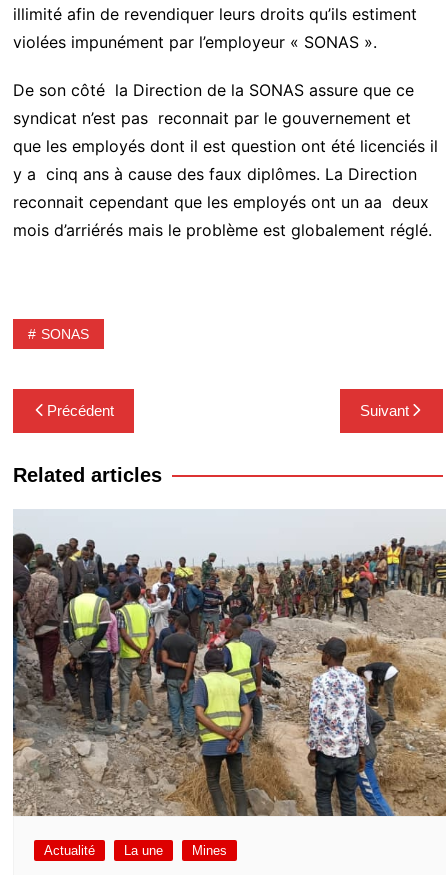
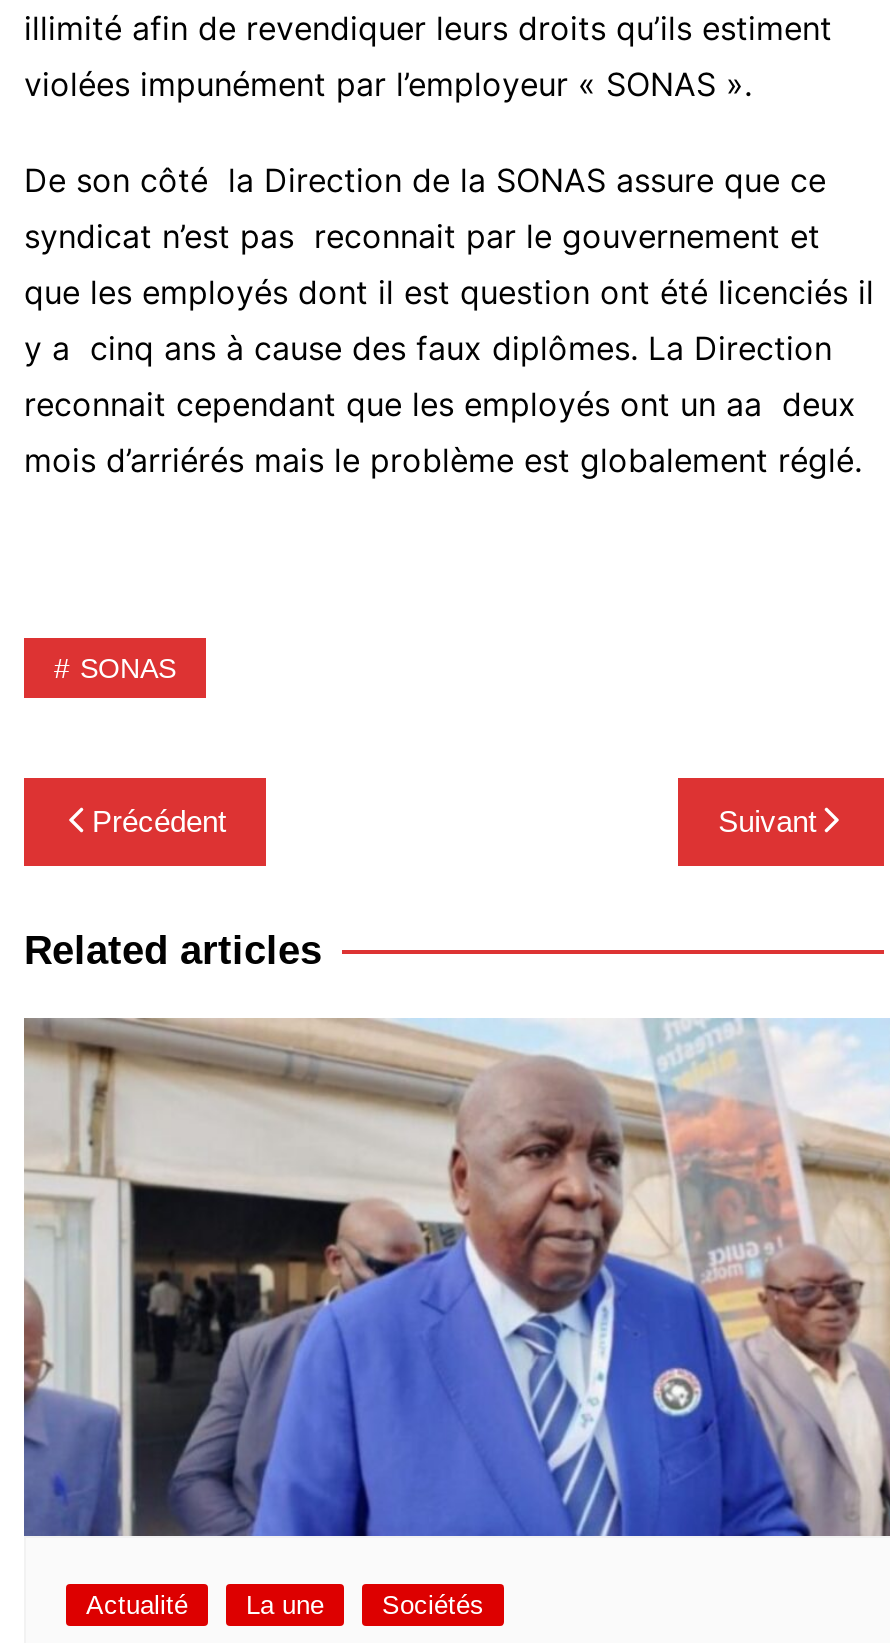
[12,510,443,857] [image] | Mines -> [22,1018,884,1620] [image] | Sociétés

